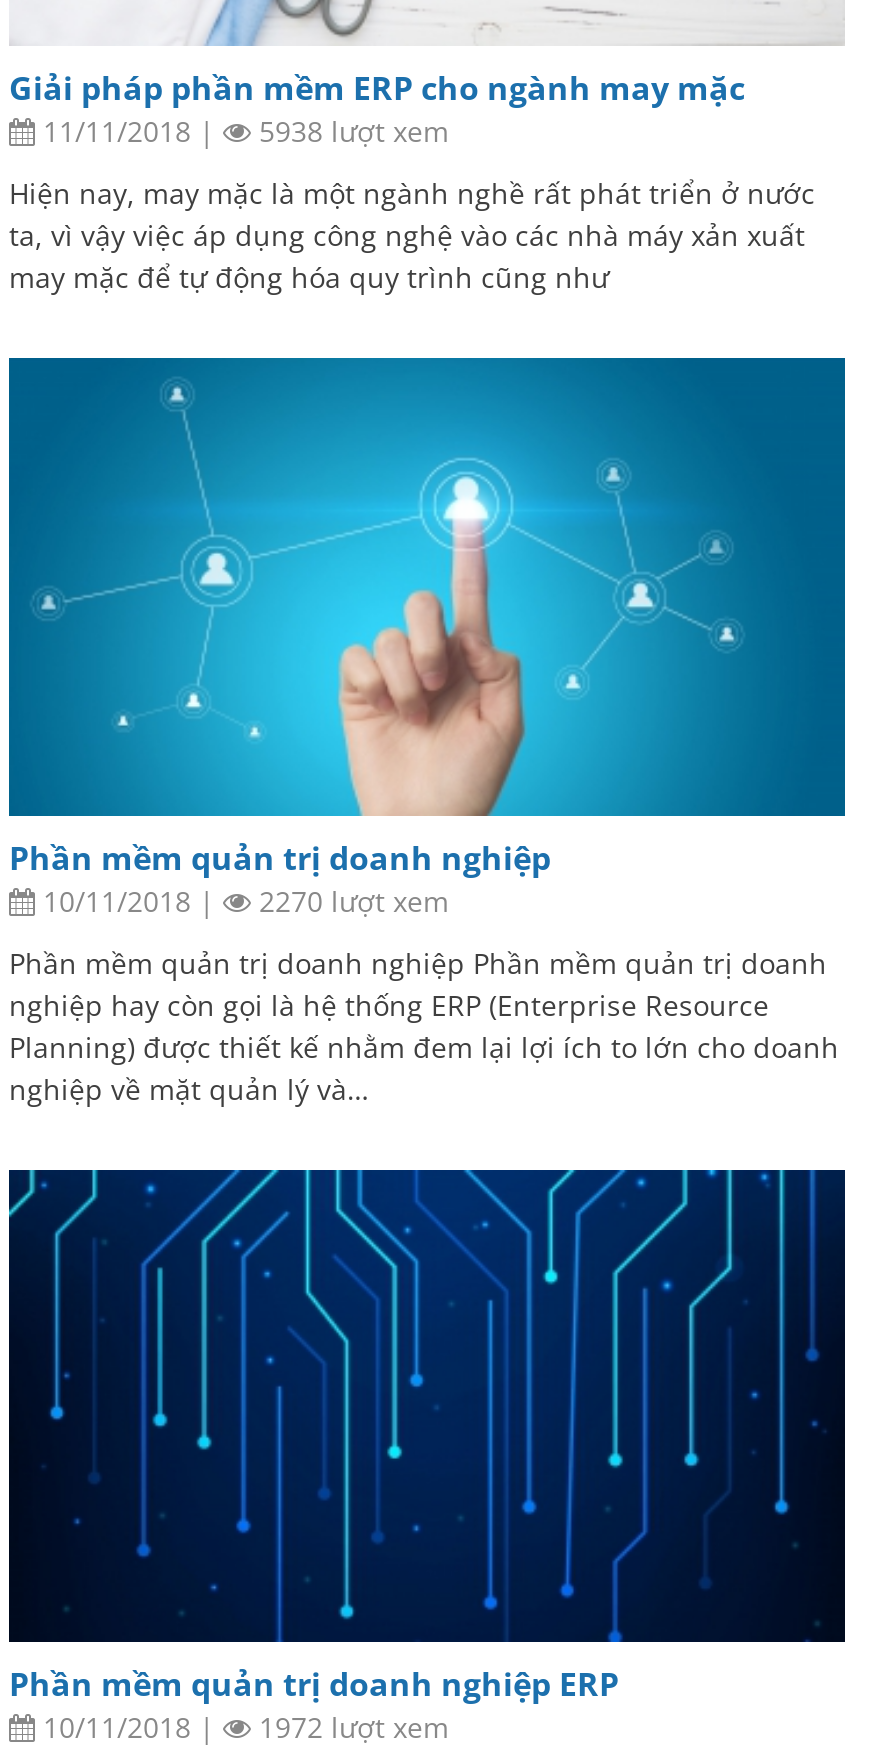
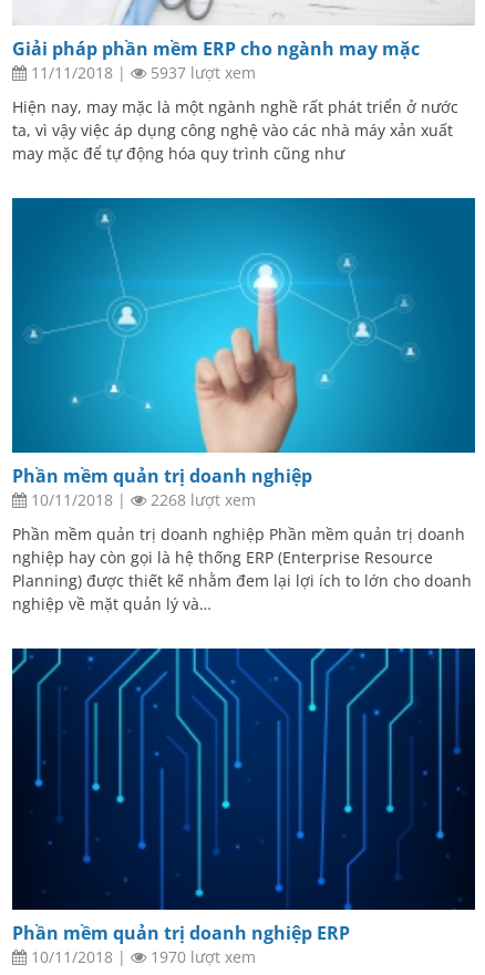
[251,113,449,151] 5938 lượt xem -> [146,62,256,83] 5937 lượt xem
[251,882,449,920] 2270 lượt xem -> [146,489,256,510] 2268 lượt xem
[251,1707,449,1745] 1972 lượt xem -> [146,947,256,968] 1970 lượt xem

